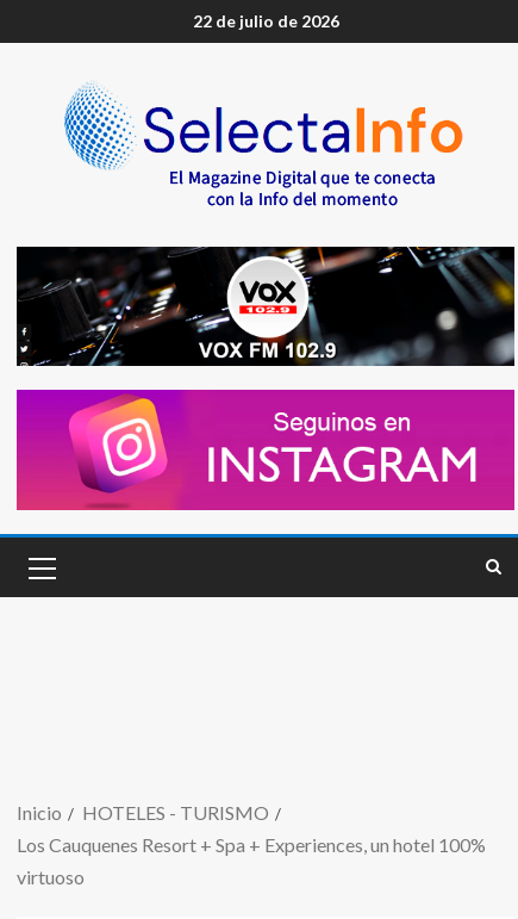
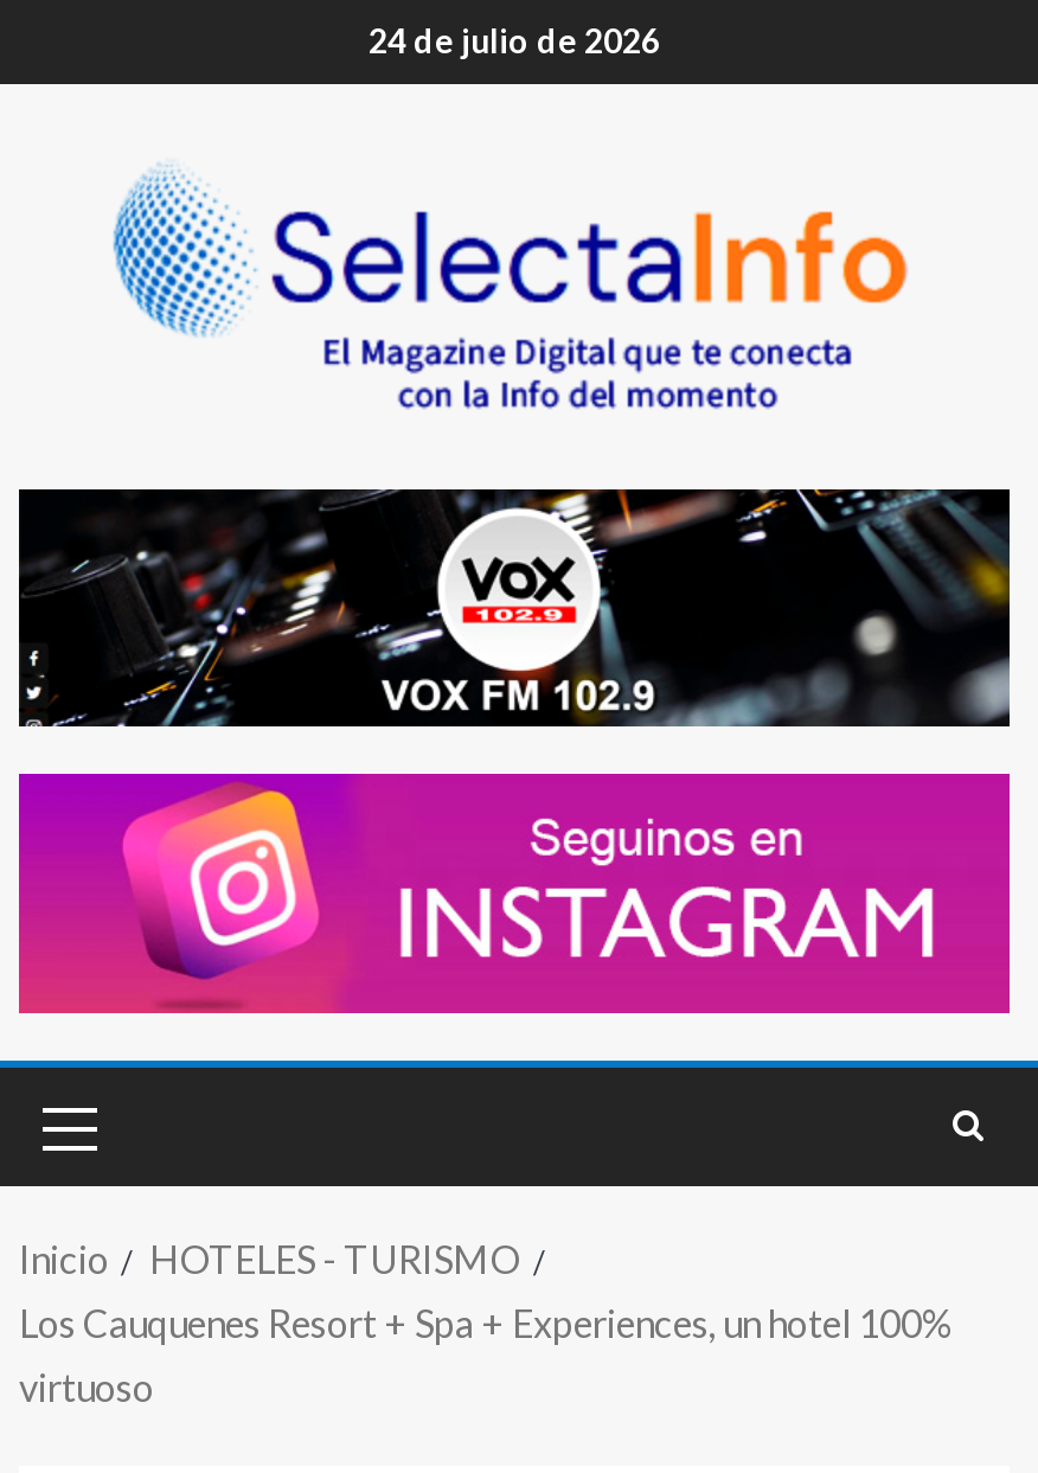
[192,11,339,31] 22 de julio de 2026 -> [369,20,660,60] 24 de julio de 2026

